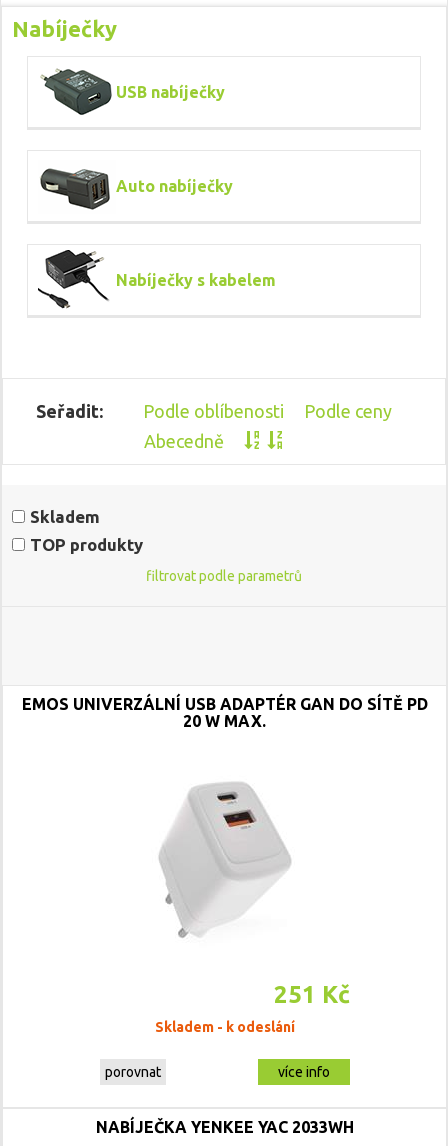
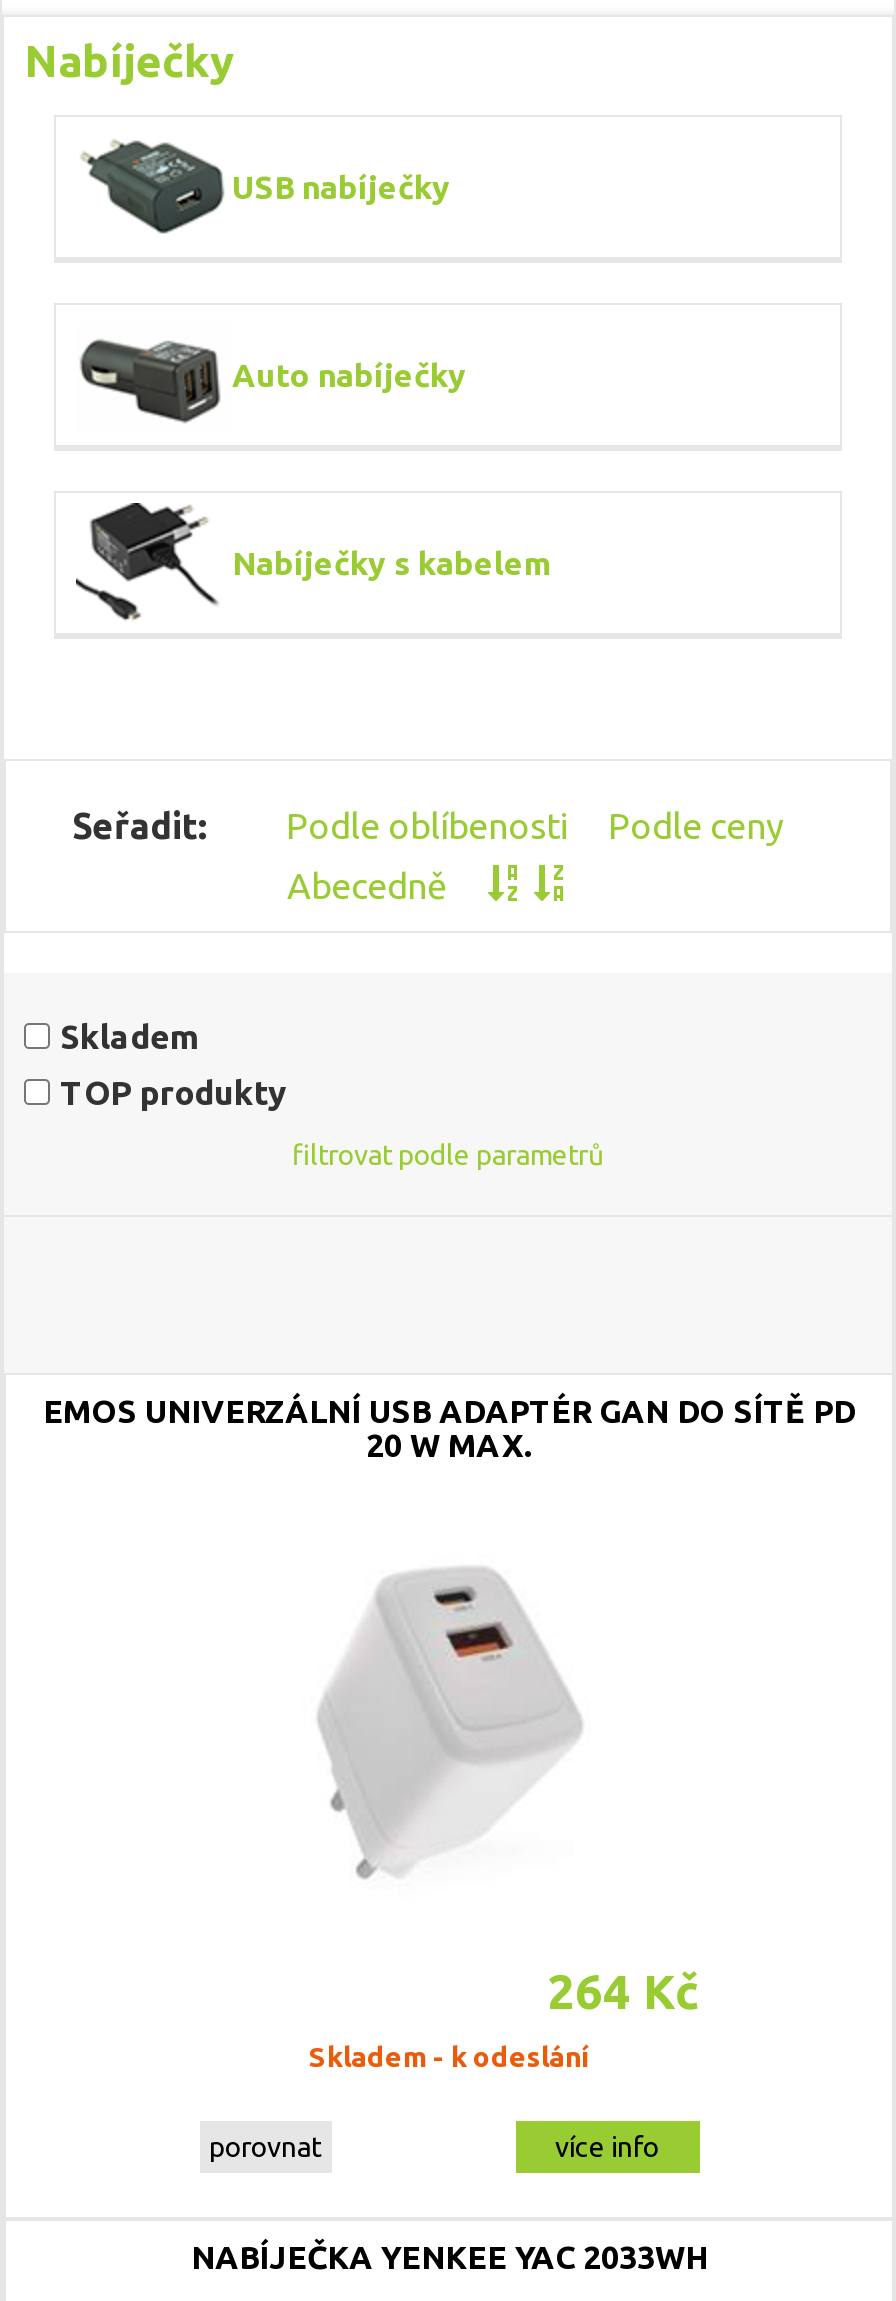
[273,981,349,1008] 251 Kč -> [547,1965,699,2019] 264 Kč

